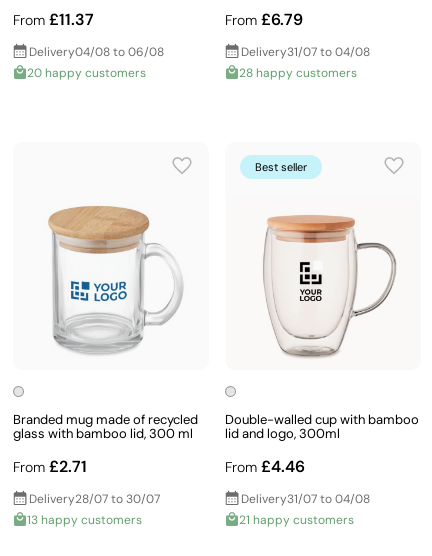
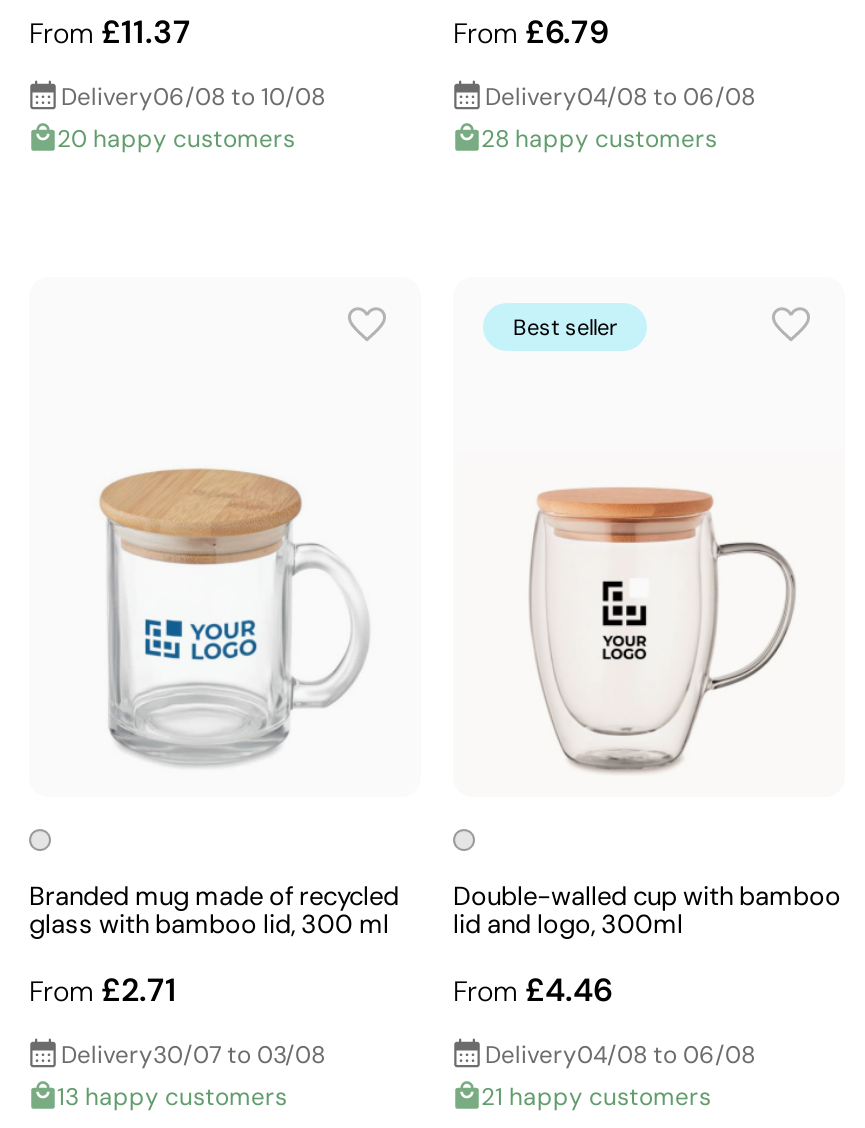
[29,44,164,60] Delivery04/08 to 06/08 -> [61,81,325,113] Delivery06/08 to 10/08
[241,44,370,60] Delivery31/07 to 04/08 -> [485,81,755,113] Delivery04/08 to 06/08
[29,491,160,507] Delivery28/07 to 30/07 -> [61,1039,325,1071] Delivery30/07 to 03/08
[241,491,370,507] Delivery31/07 to 04/08 -> [485,1039,755,1071] Delivery04/08 to 06/08

